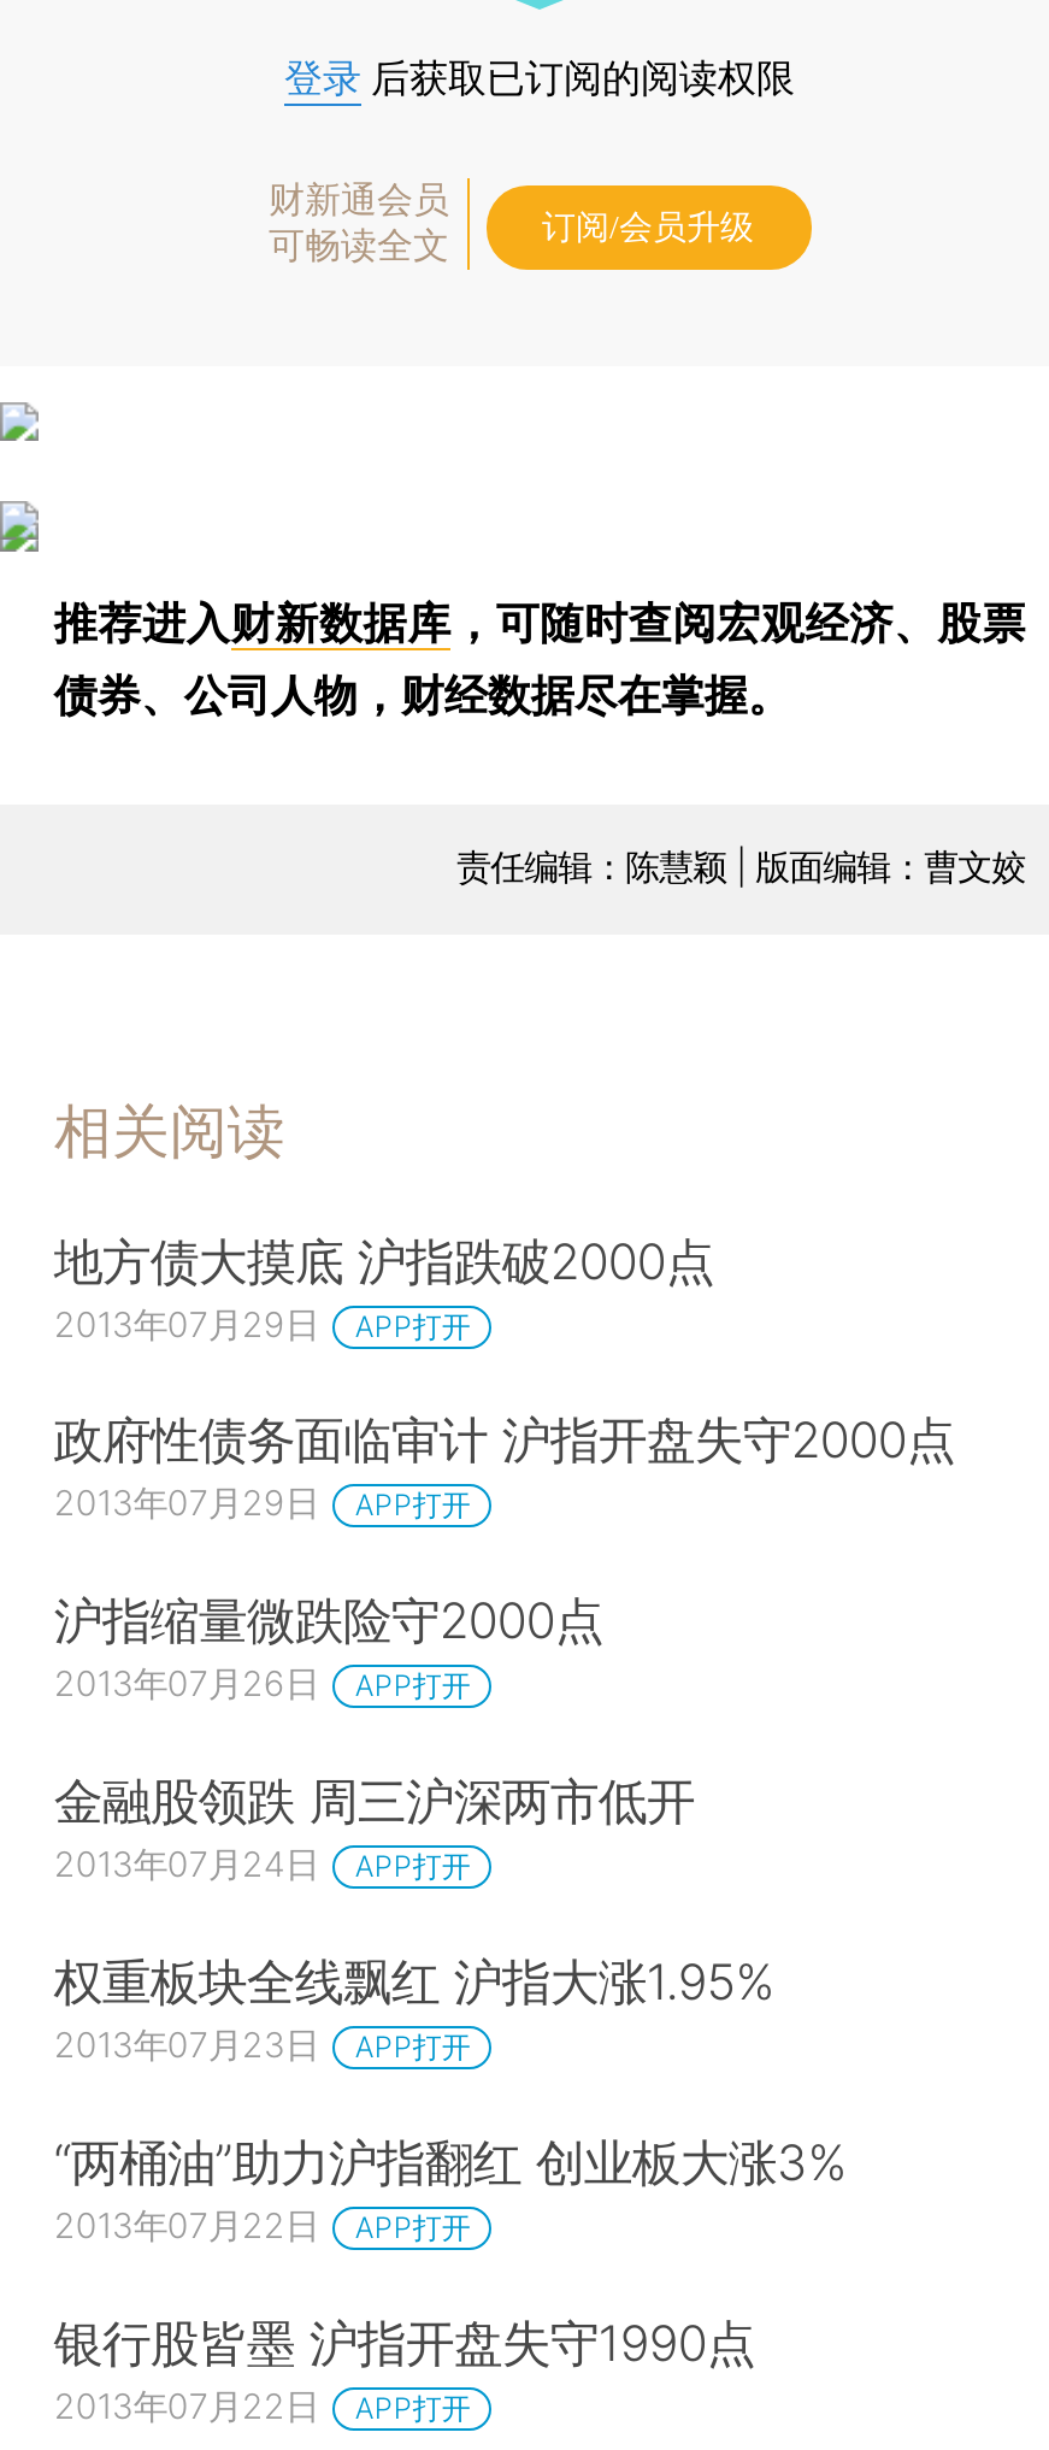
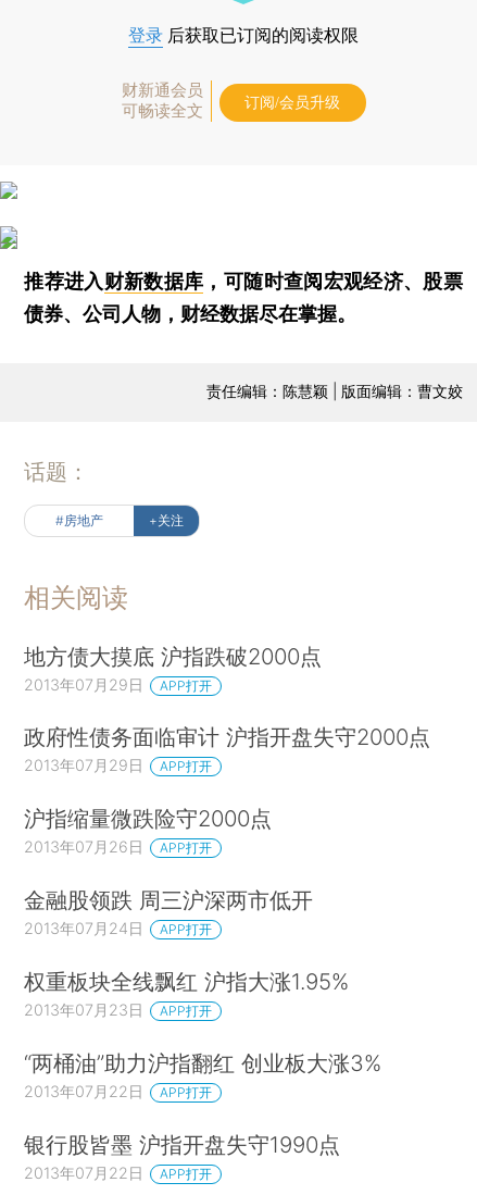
none -> [24,459,184,528] 话题： | #房地产 | +关注

